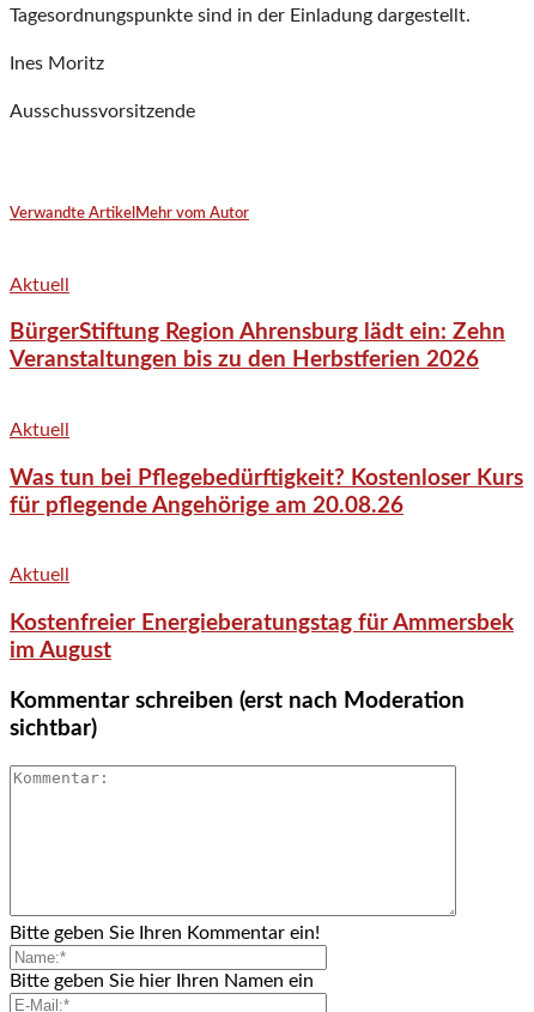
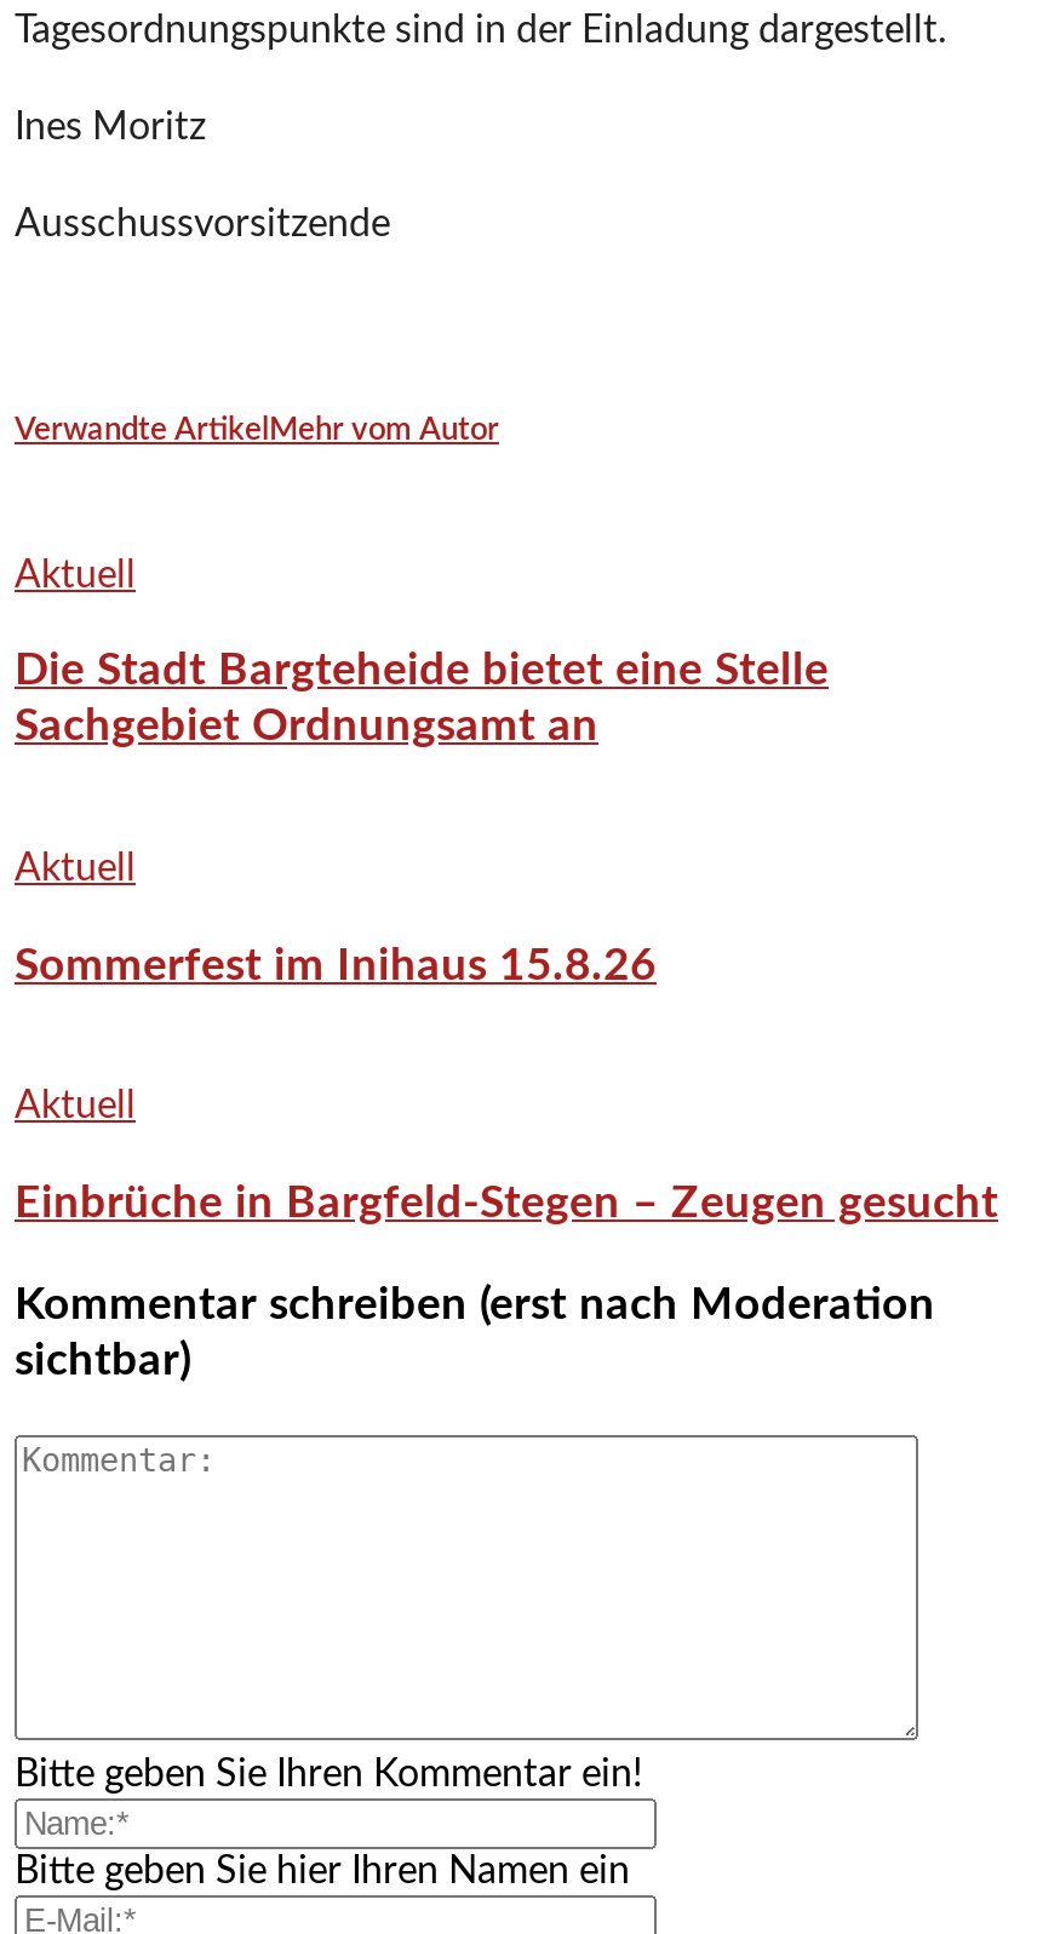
[10,321,505,372] BürgerStiftung Region Ahrensburg lädt ein: Zehn | Veranstaltungen bis zu den Herbstferien 2026 -> [15,649,829,750] Die Stadt Bargteheide bietet eine Stelle | Sachgebiet Ordnungsamt an
[10,467,523,517] Was tun bei Pflegebedürftigkeit? Kostenloser Kurs | für pflegende Angehörige am 20.08.26 -> [15,943,657,989] Sommerfest im Inihaus 15.8.26
[10,612,514,663] Kostenfreier Energieberatungstag für Ammersbek | im August -> [15,1181,998,1227] Einbrüche in Bargfeld-Stegen – Zeugen gesucht

